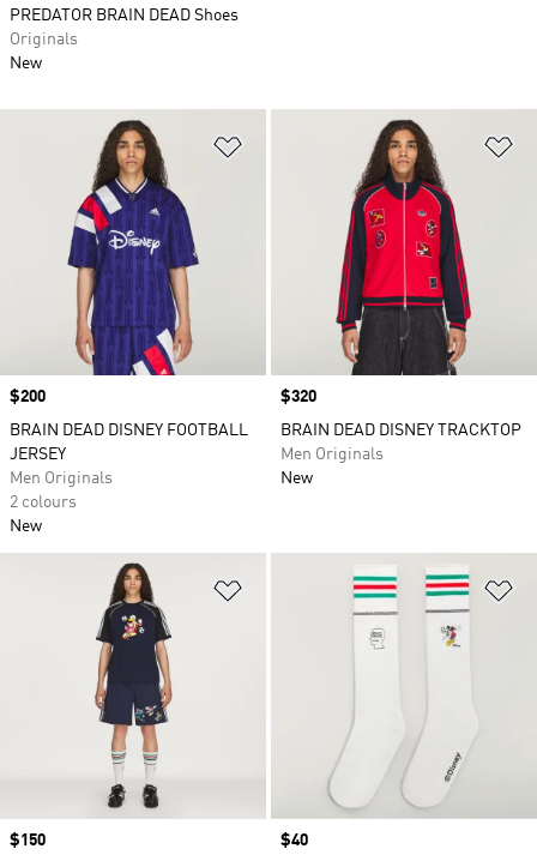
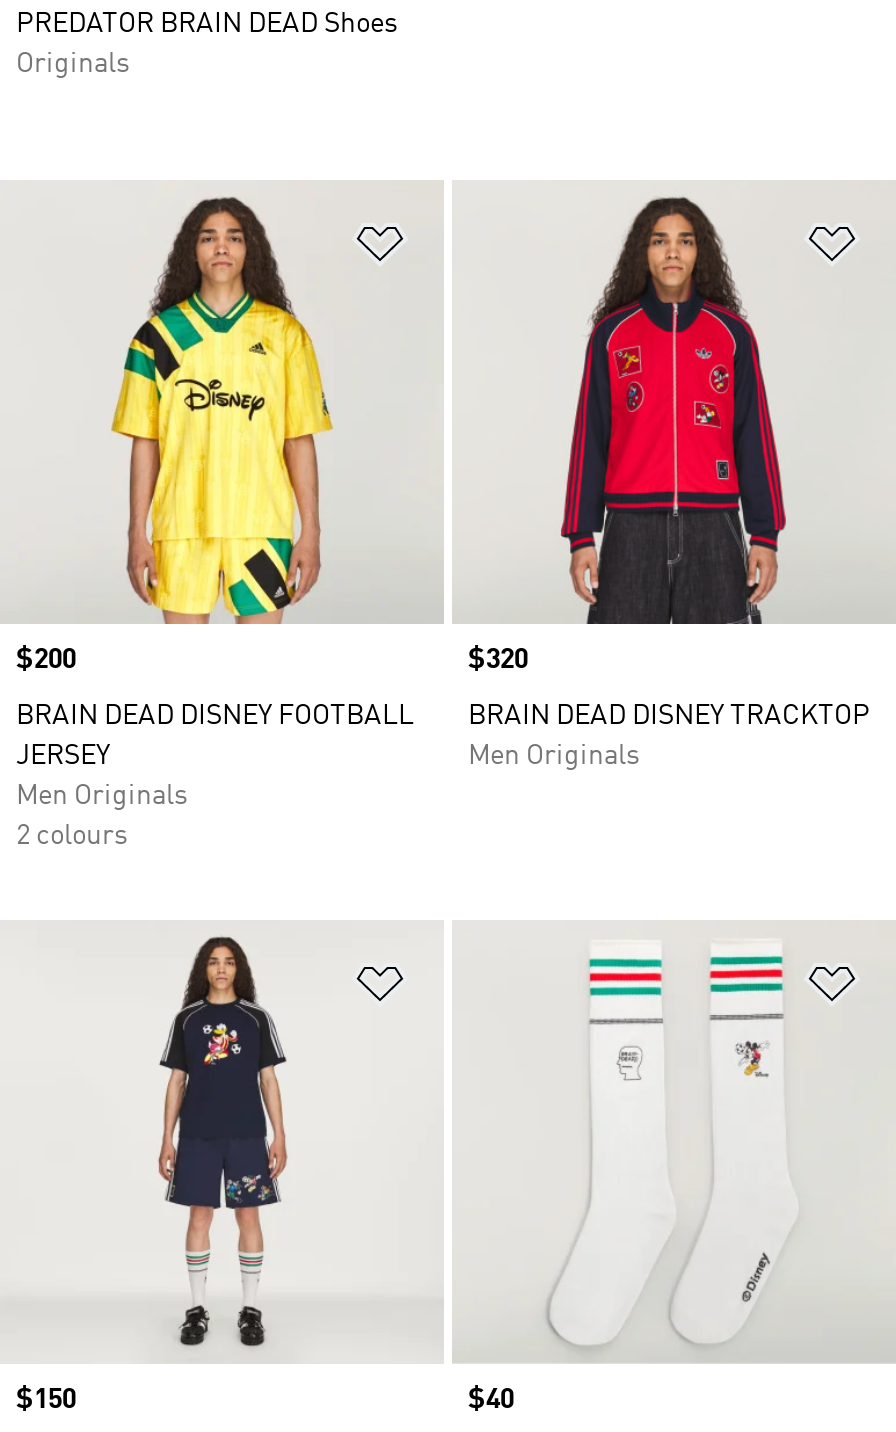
[10,55,42,71] New -> none
[67,130,200,377] [image] -> [110,212,334,626] [image]
[280,469,313,486] New -> none
[10,517,42,534] New -> none

